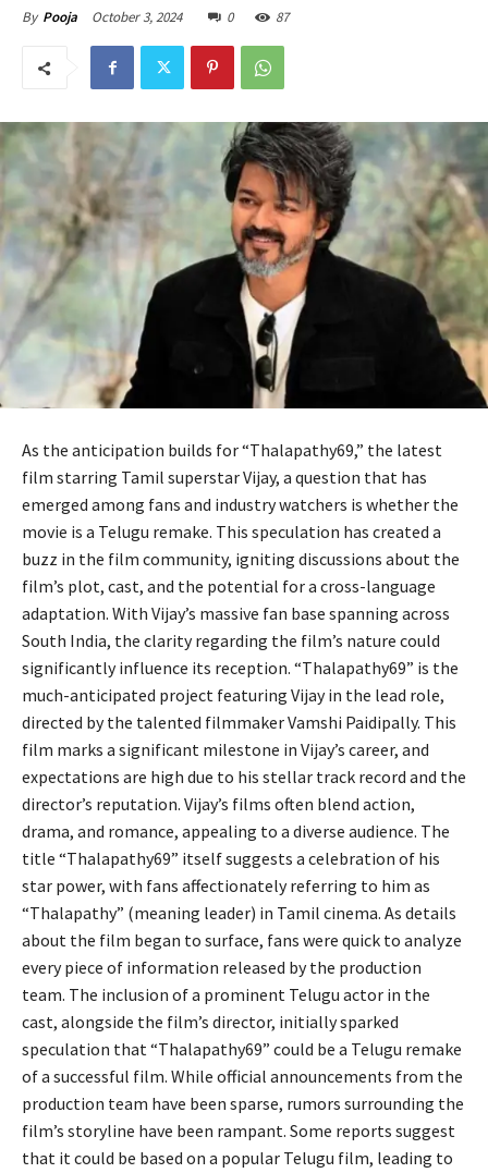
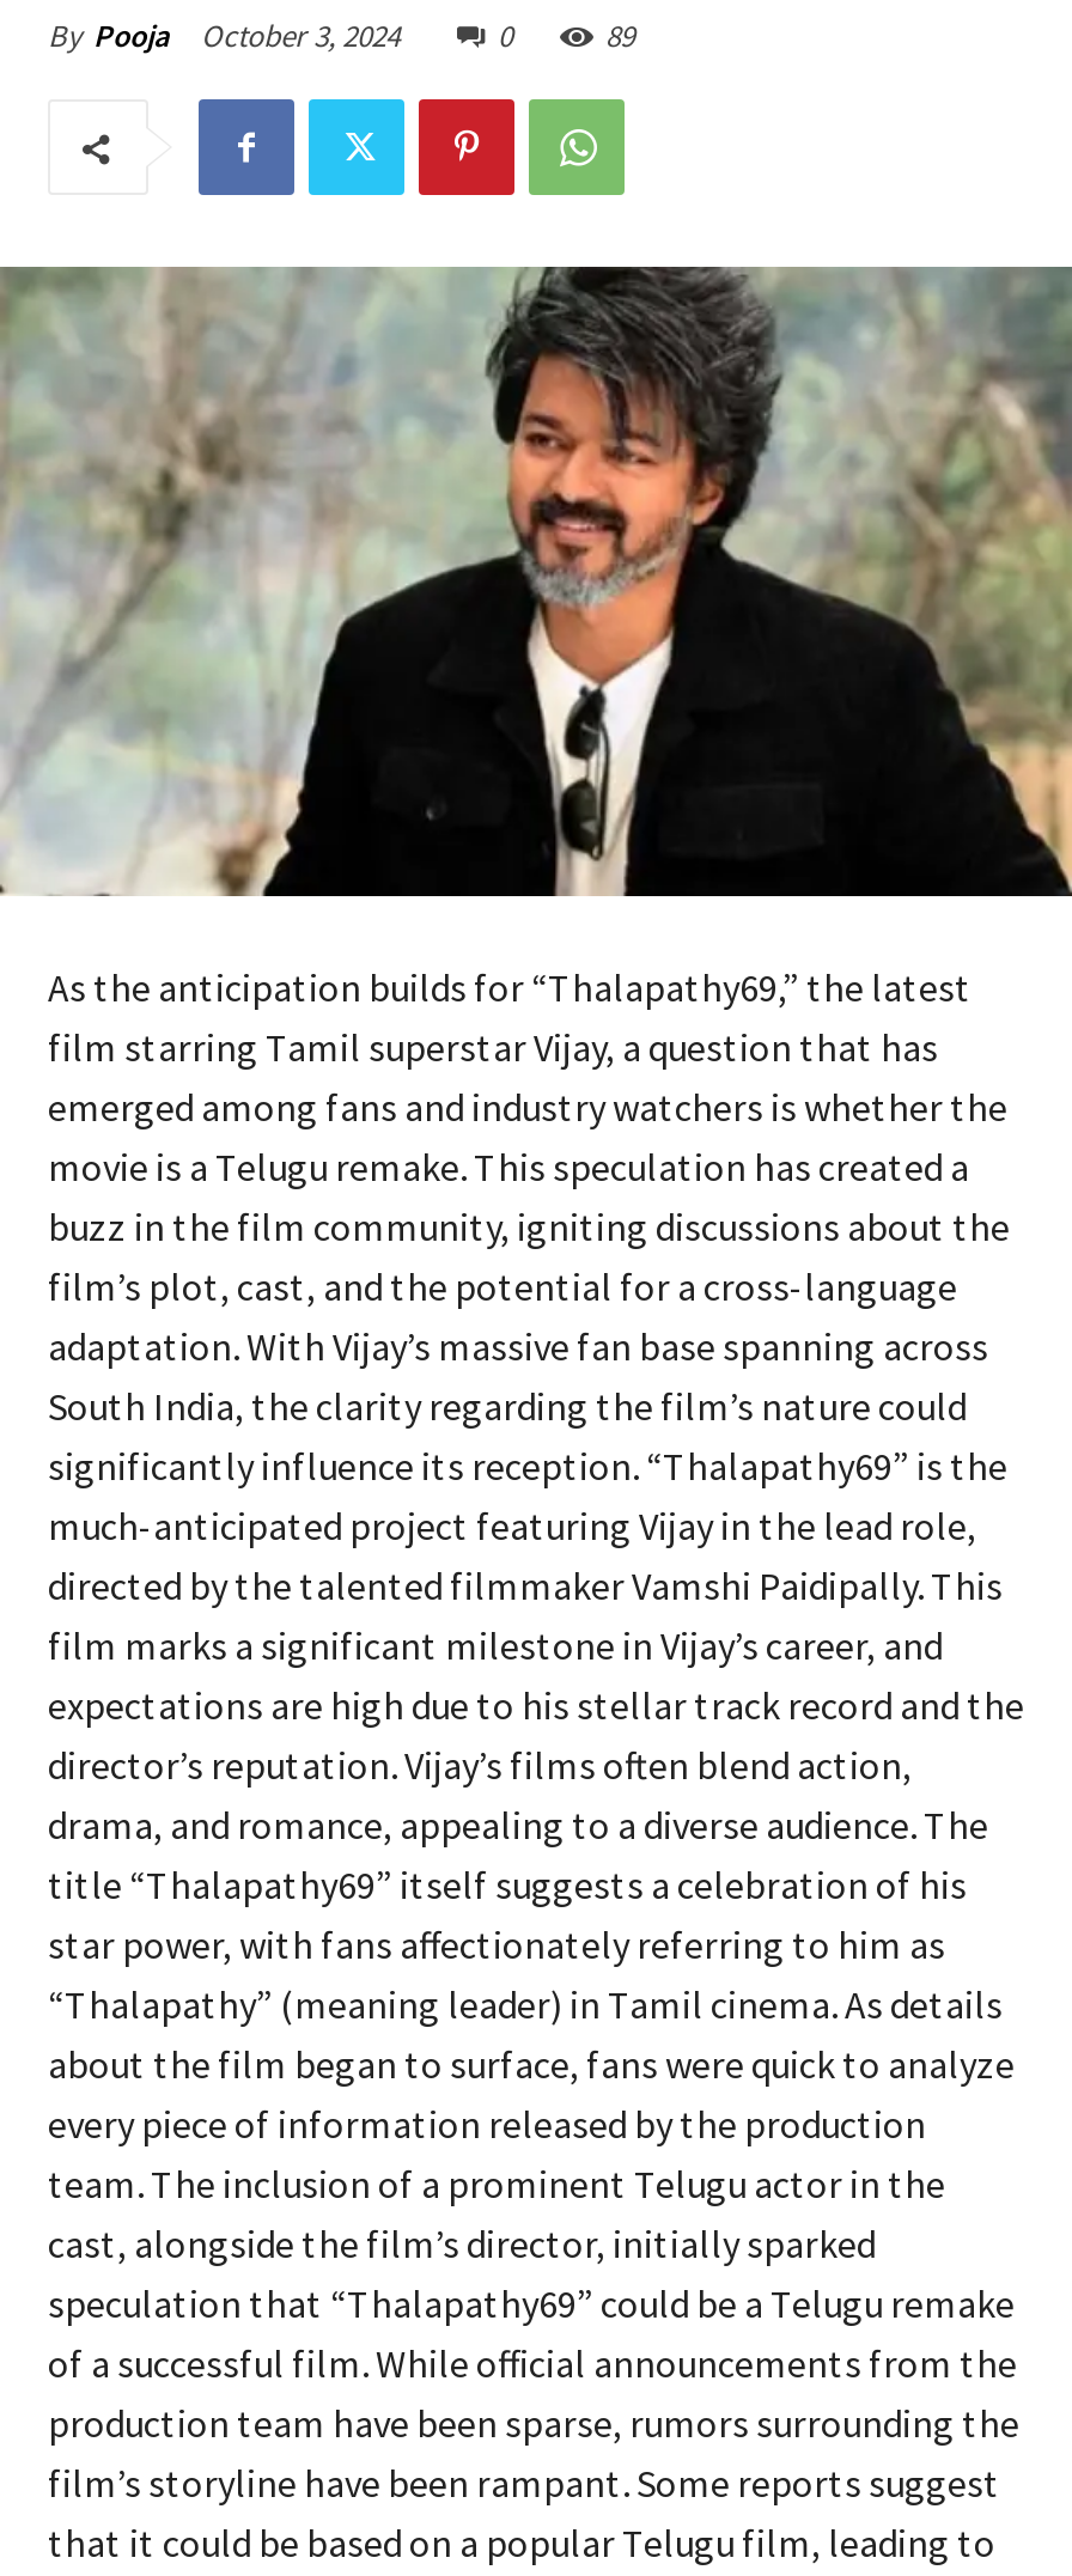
[276,8,289,26] 87 -> [605,16,634,57] 89

